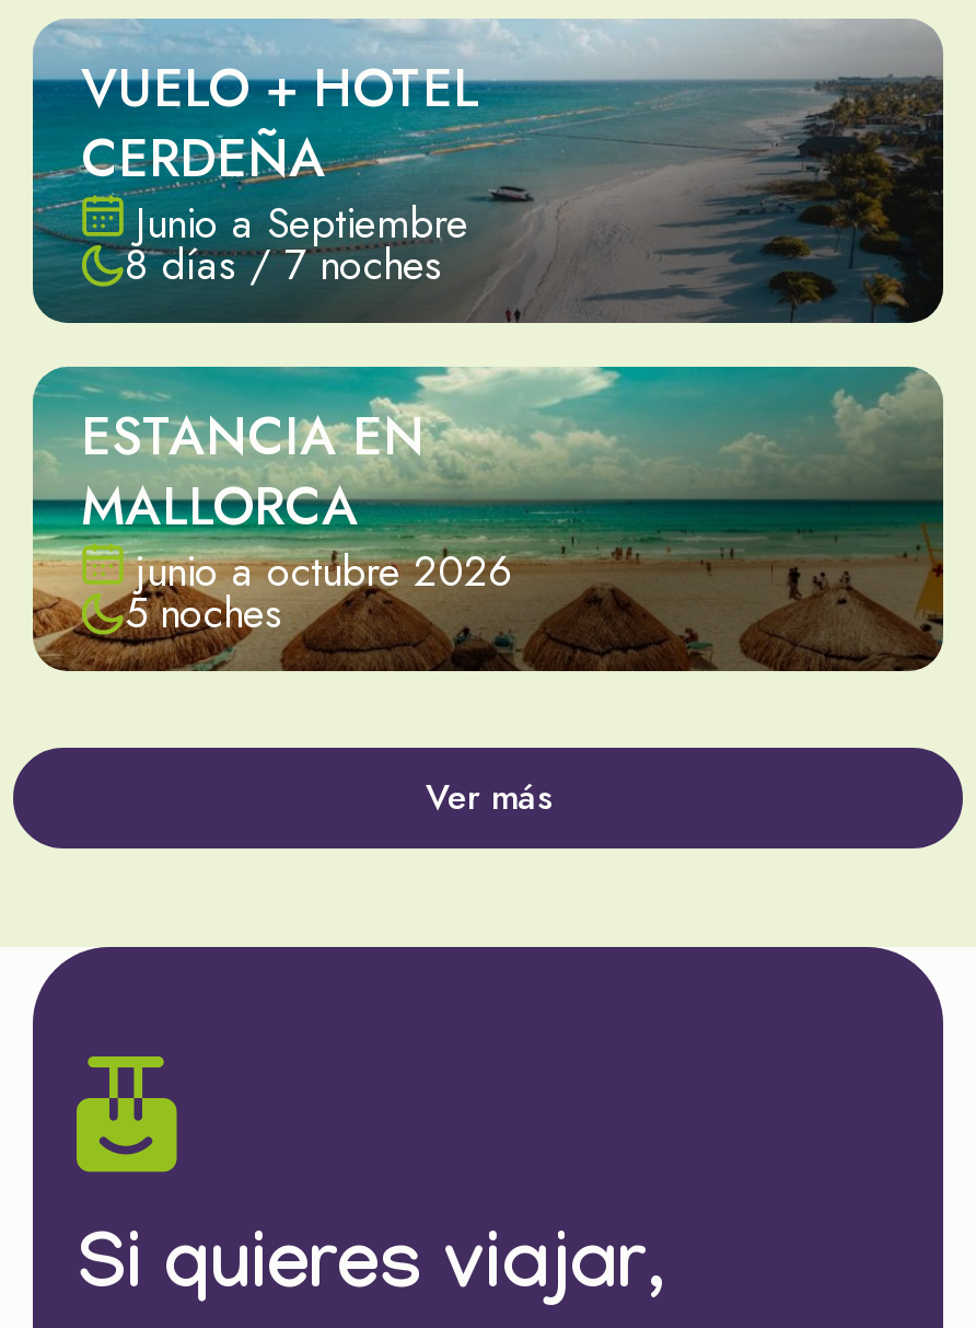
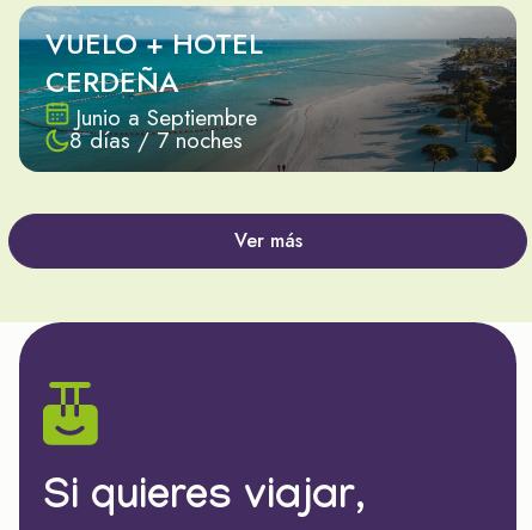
[31,365,943,671] [image] | ESTANCIA EN | MALLORCA | junio a octubre 2026 | 5 noches -> none

